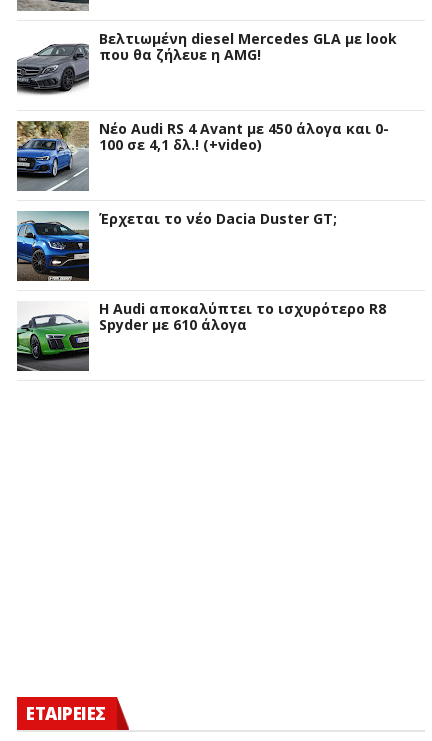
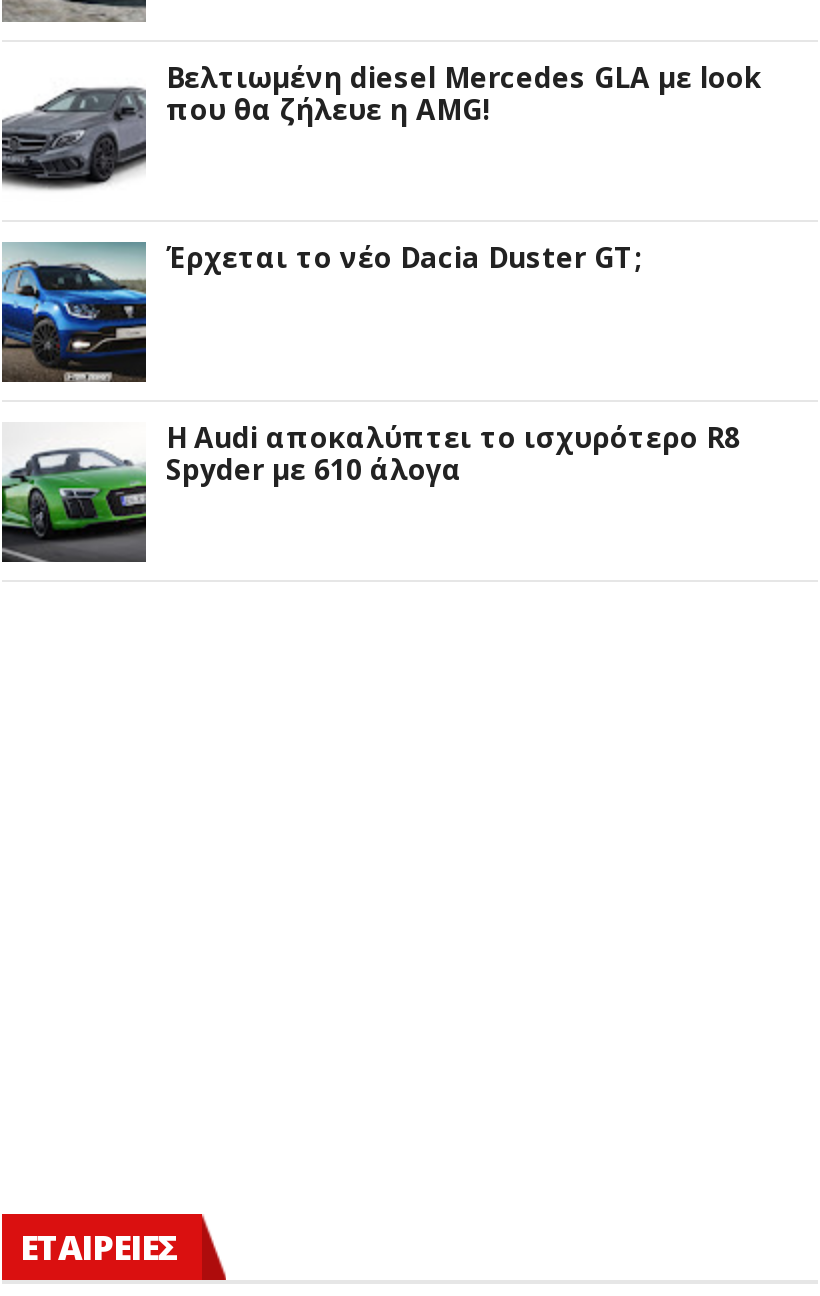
[16,118,389,192] [image] | Νέο Audi RS 4 Avant με 450 άλογα και 0- | 100 σε 4,1 δλ.! (+video) -> none

